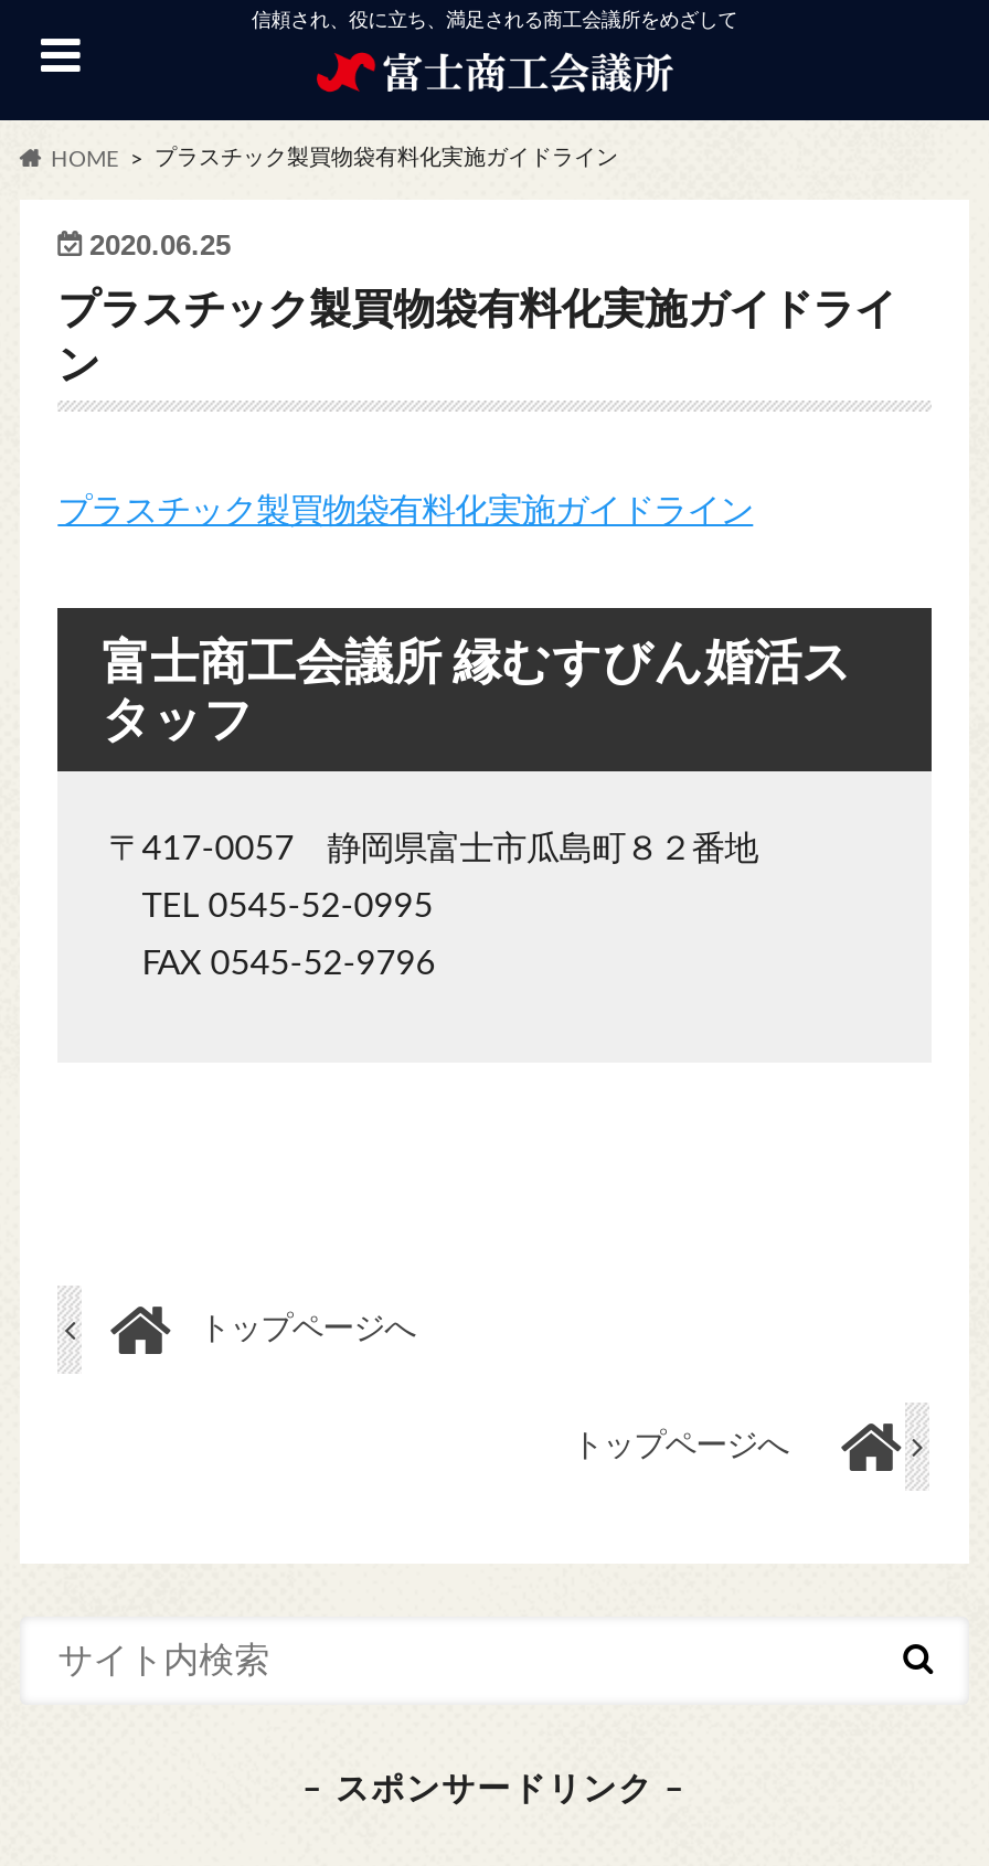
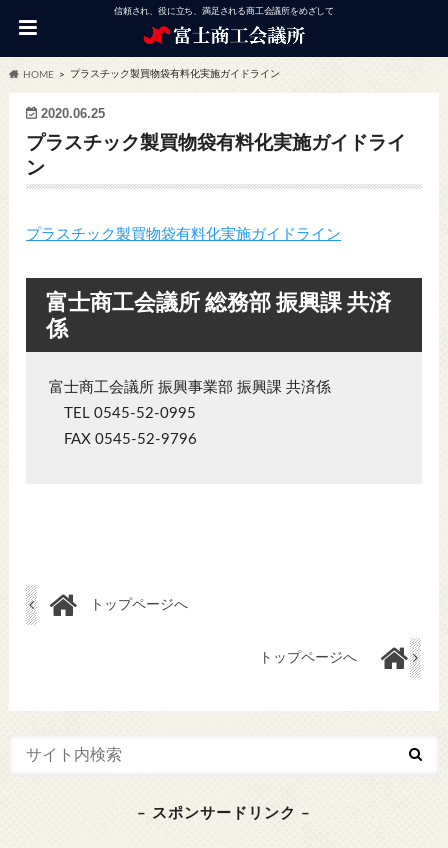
[102,640,853,746] 富士商工会議所 縁むすびん婚活ス | タッフ -> [46,292,391,340] 富士商工会議所 総務部 振興課 共済 | 係
[109,834,758,867] 〒417-0057 静岡県富士市瓜島町８２番地 -> [49,380,331,395] 富士商工会議所 振興事業部 振興課 共済係

